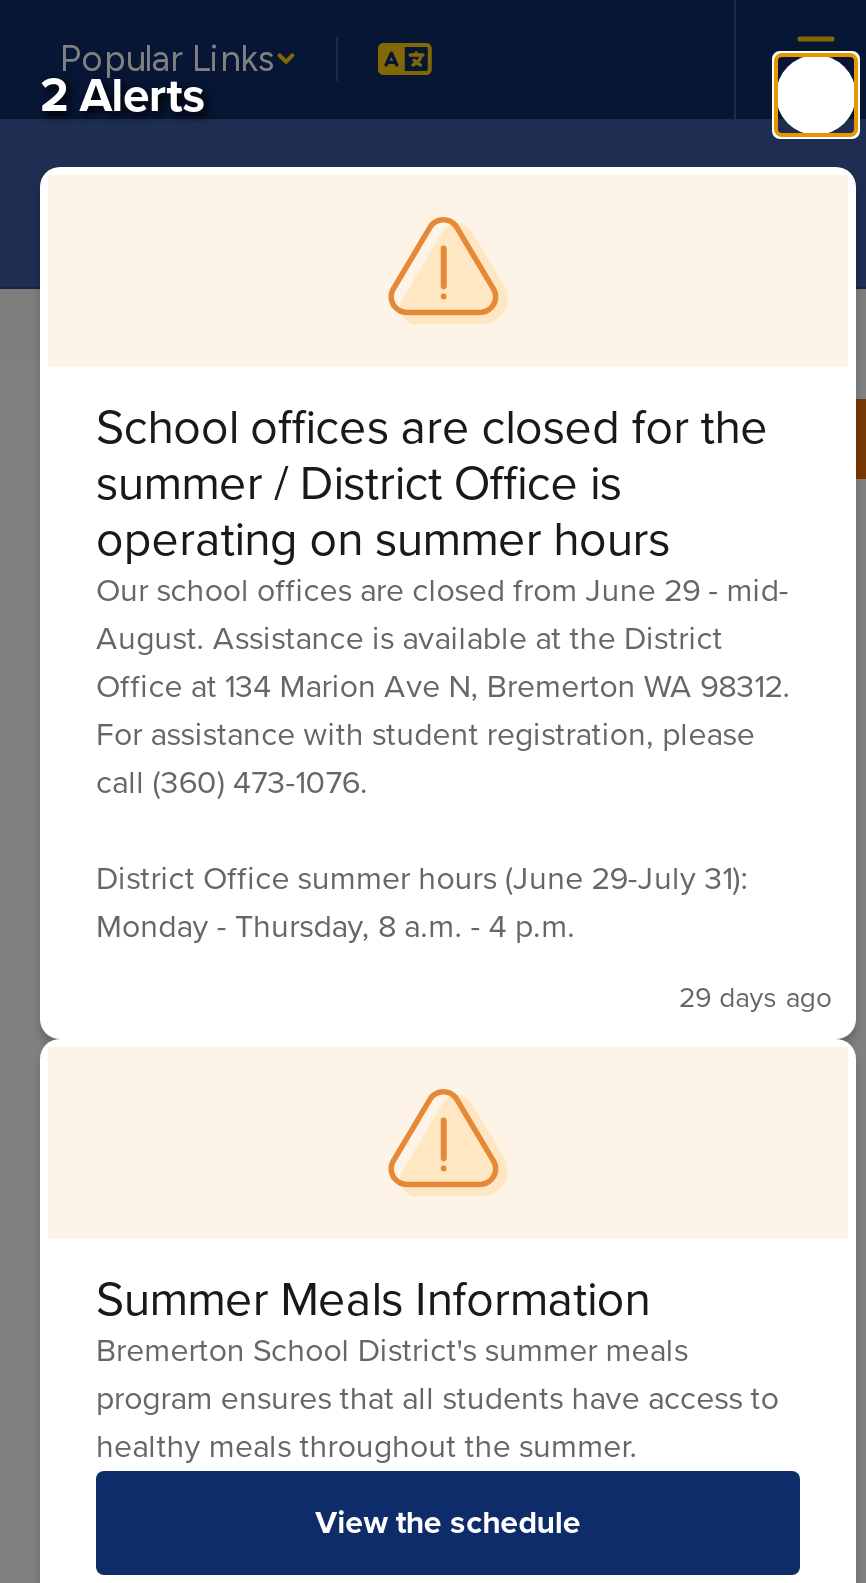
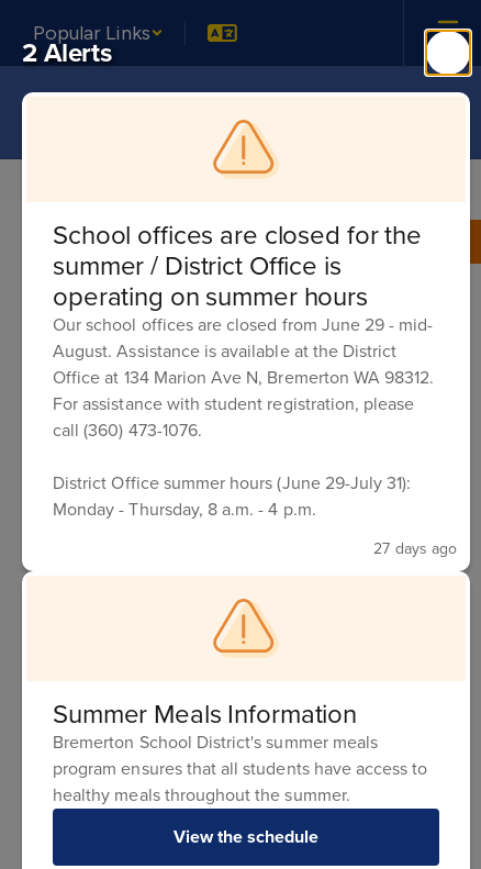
[679,977,832,1019] 29 days ago -> [374,537,457,560] 27 days ago

